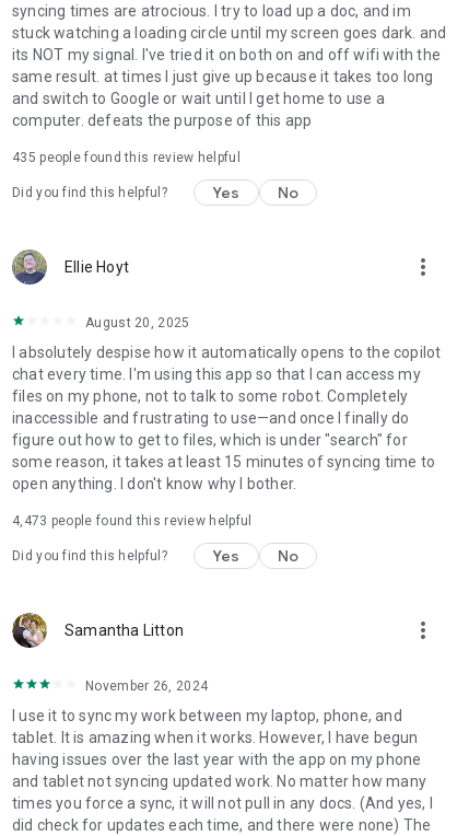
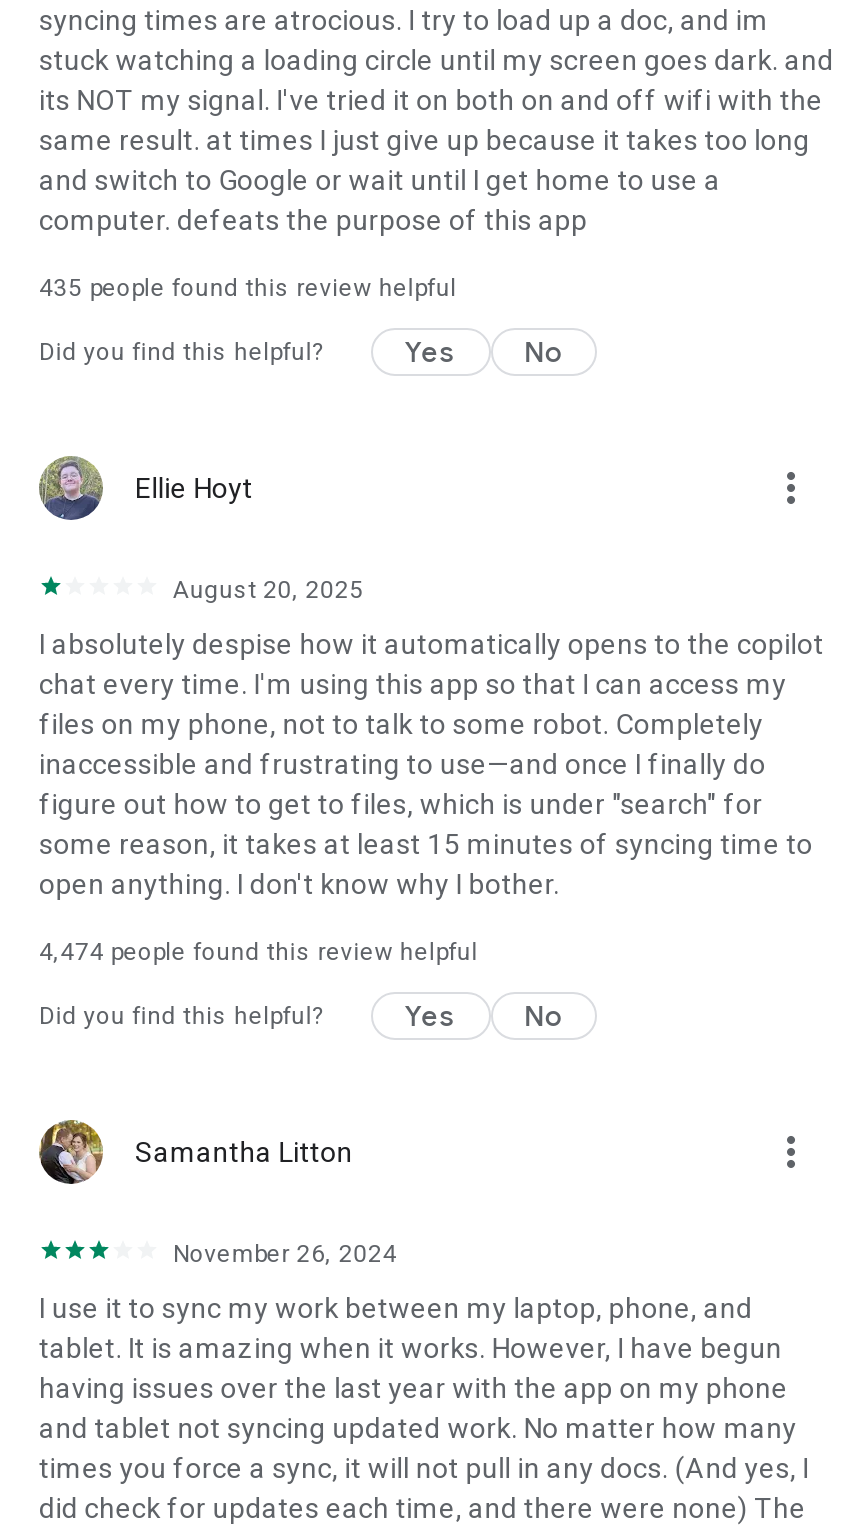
[12,513,252,529] 4,473 people found this review helpful -> [39,938,478,966] 4,474 people found this review helpful

